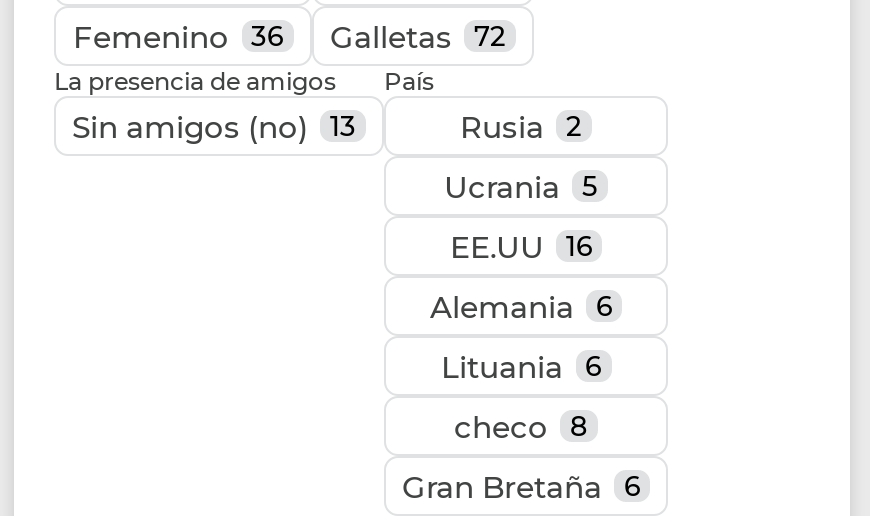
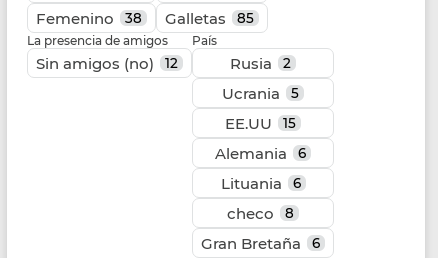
[251,21,283,53] 36 -> [125,10,142,26] 38
[474,21,506,53] 72 -> [237,10,254,26] 85
[72,108,356,146] Sin amigos (no) 13 -> [36,54,178,73] Sin amigos (no) 12
[450,228,592,266] EE.UU 16 -> [225,114,296,133] EE.UU 15

